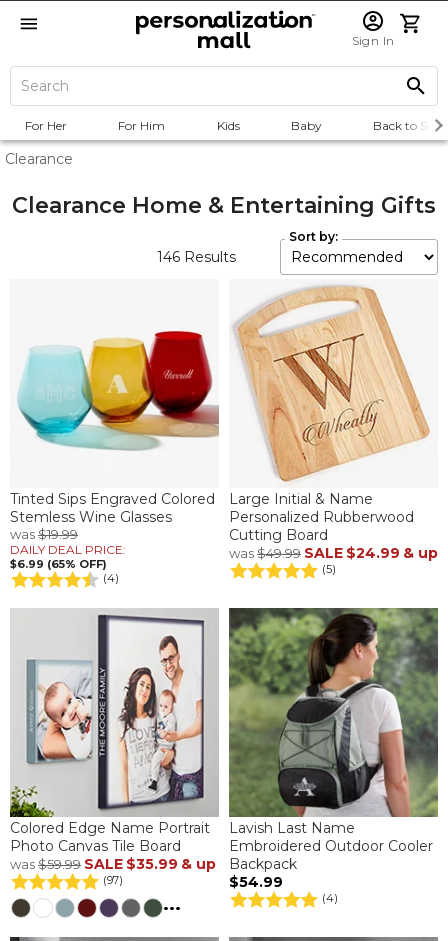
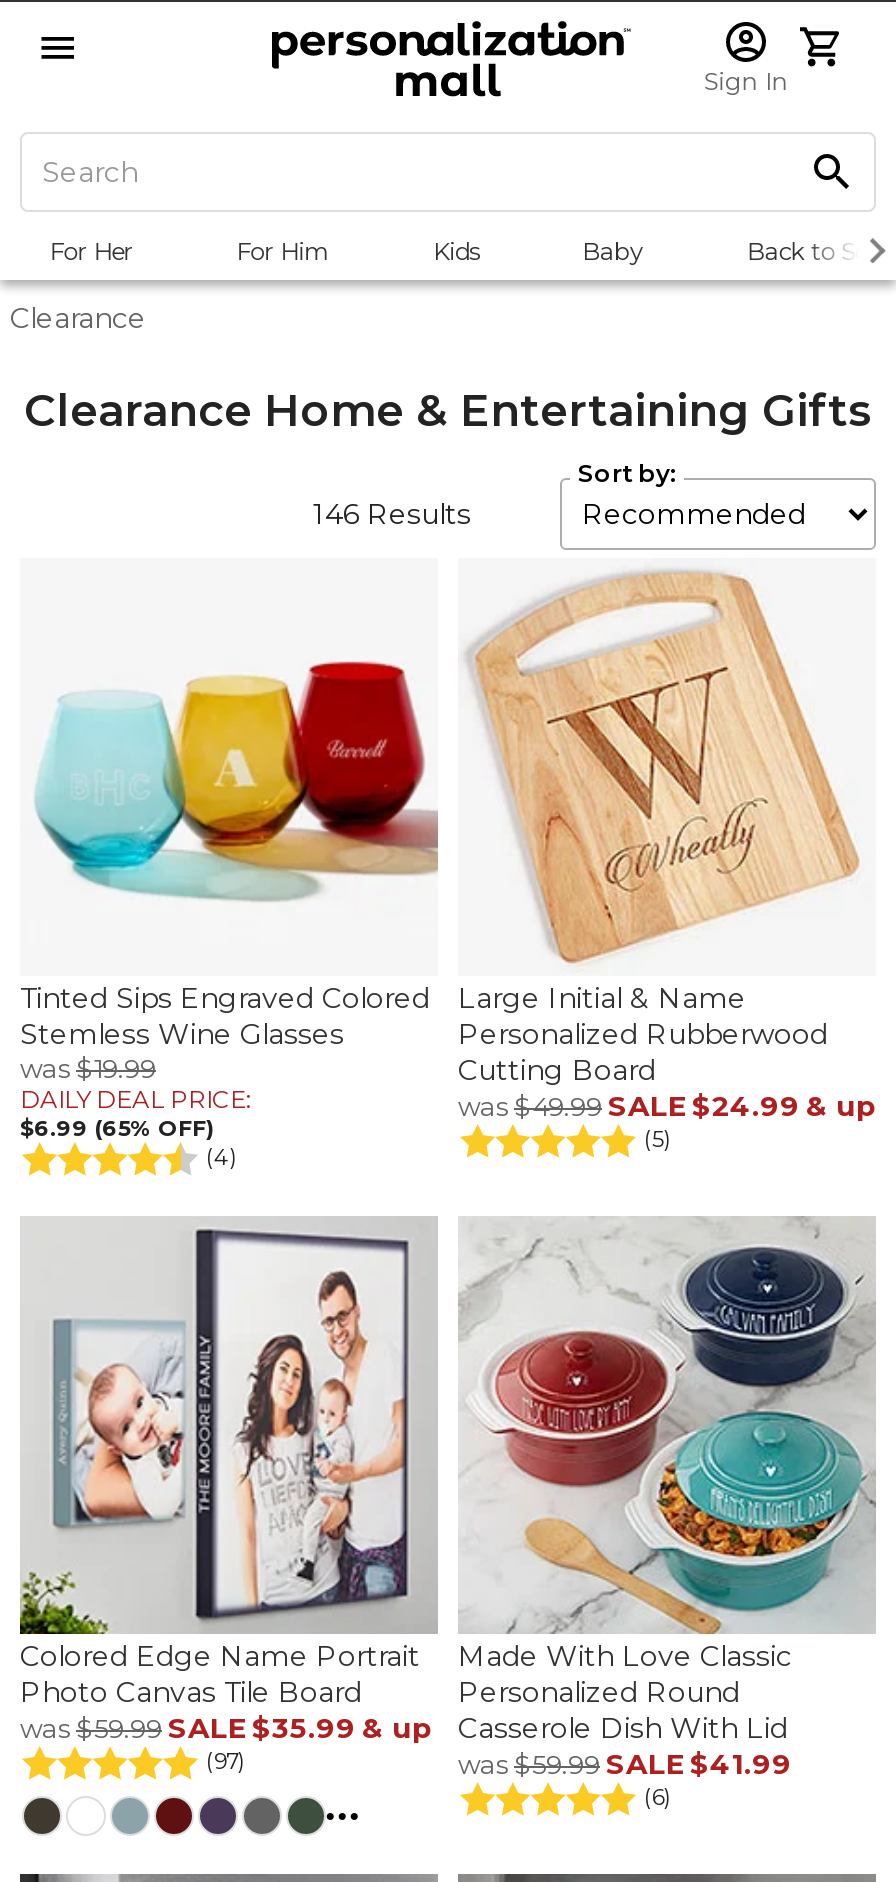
[228,607,438,905] [image] | Lavish Last Name | Embroidered Outdoor Cooler | Backpack | $54.99 | (4) -> [458,1216,874,1811] [image] | Made With Love Classic | Personalized Round | Casserole Dish With Lid | was$59.99 SALE $41.99 | (6)

